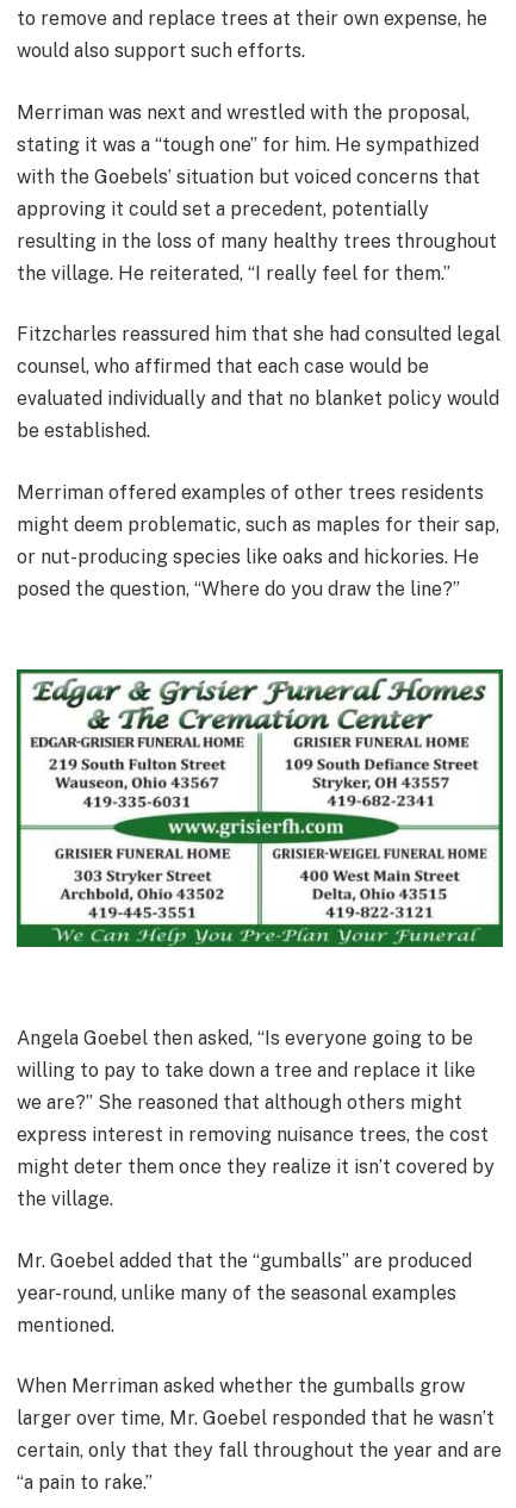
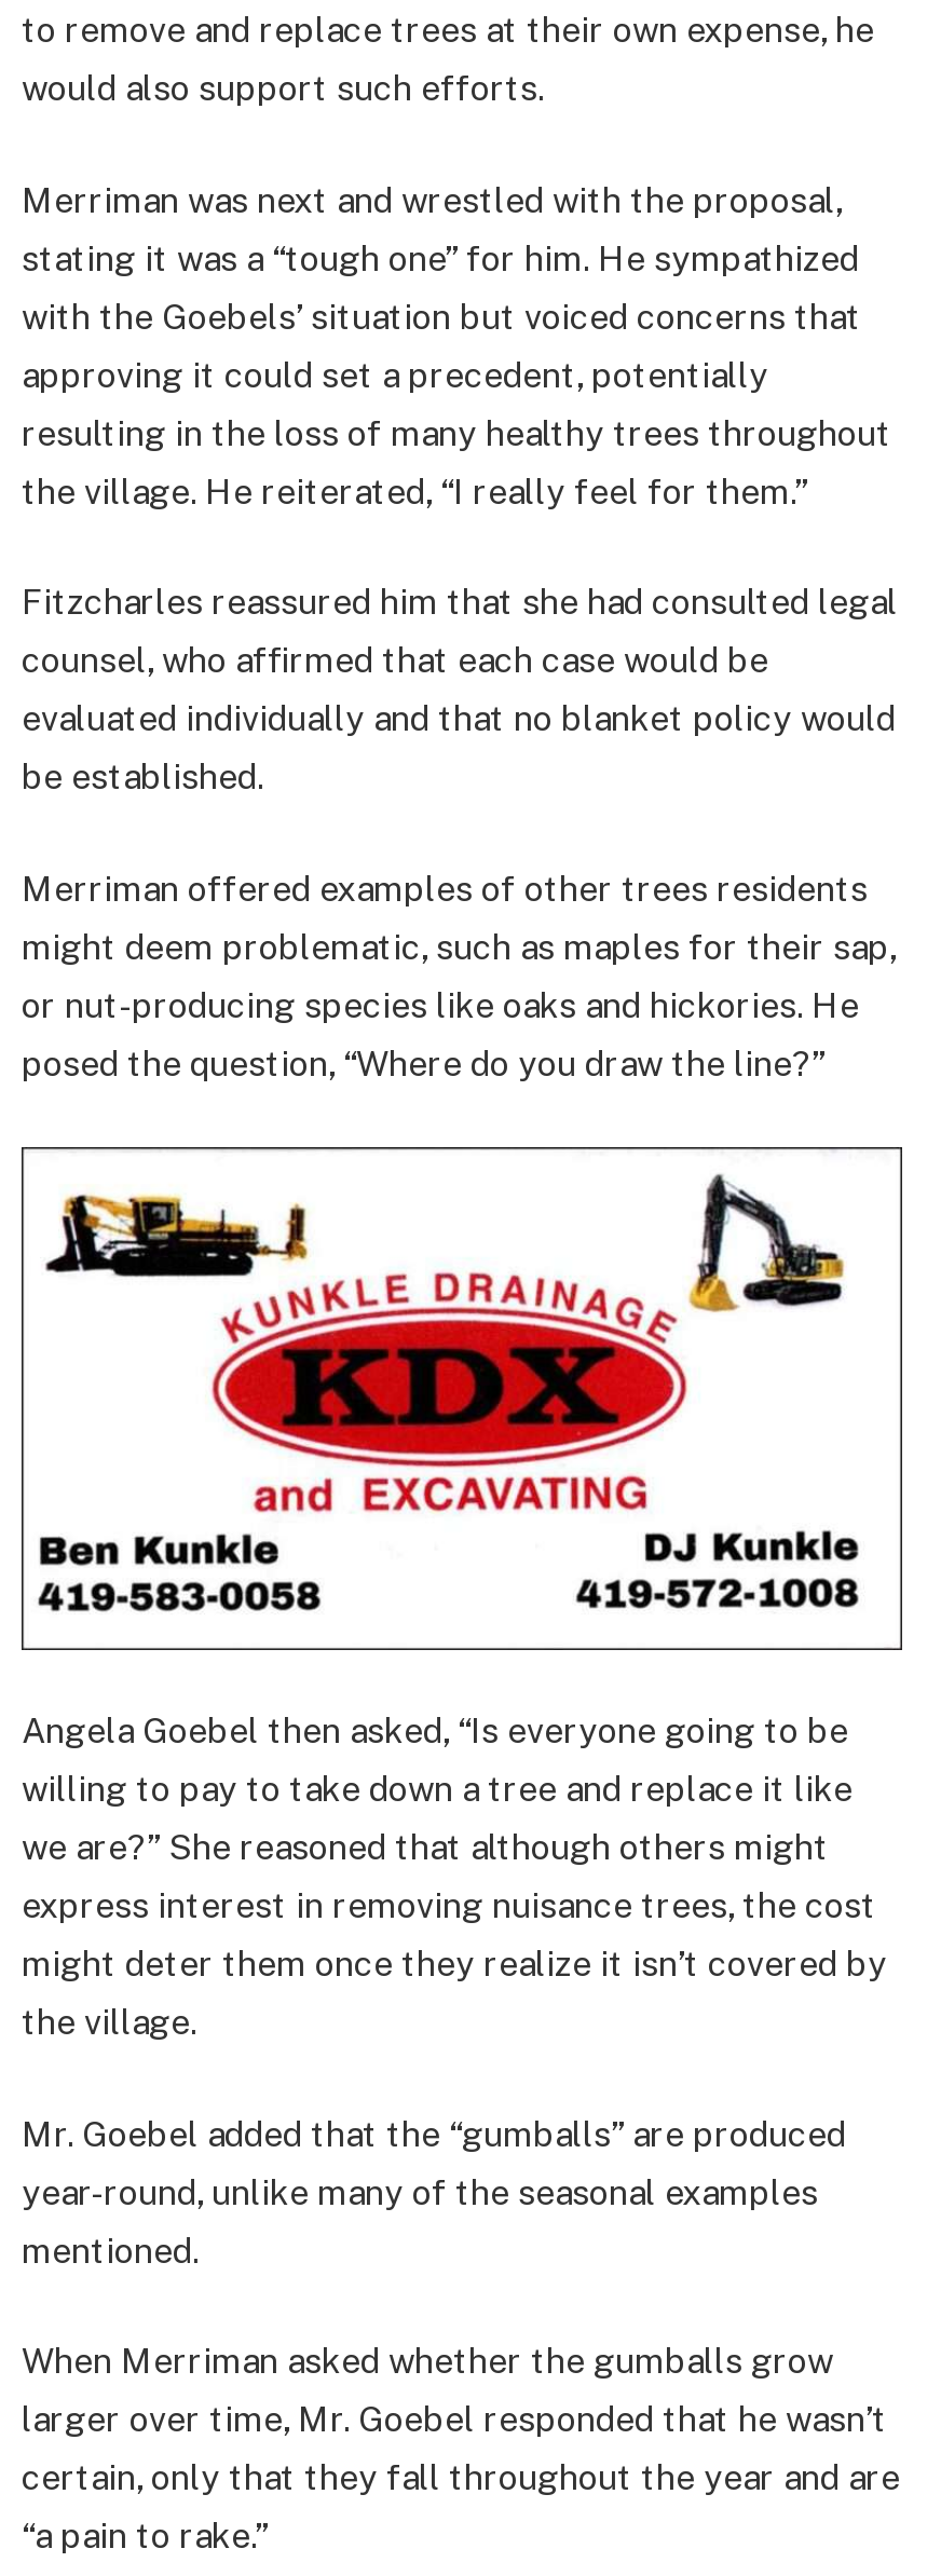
[15,668,504,948] [image] -> [19,1145,904,1652] [image]

